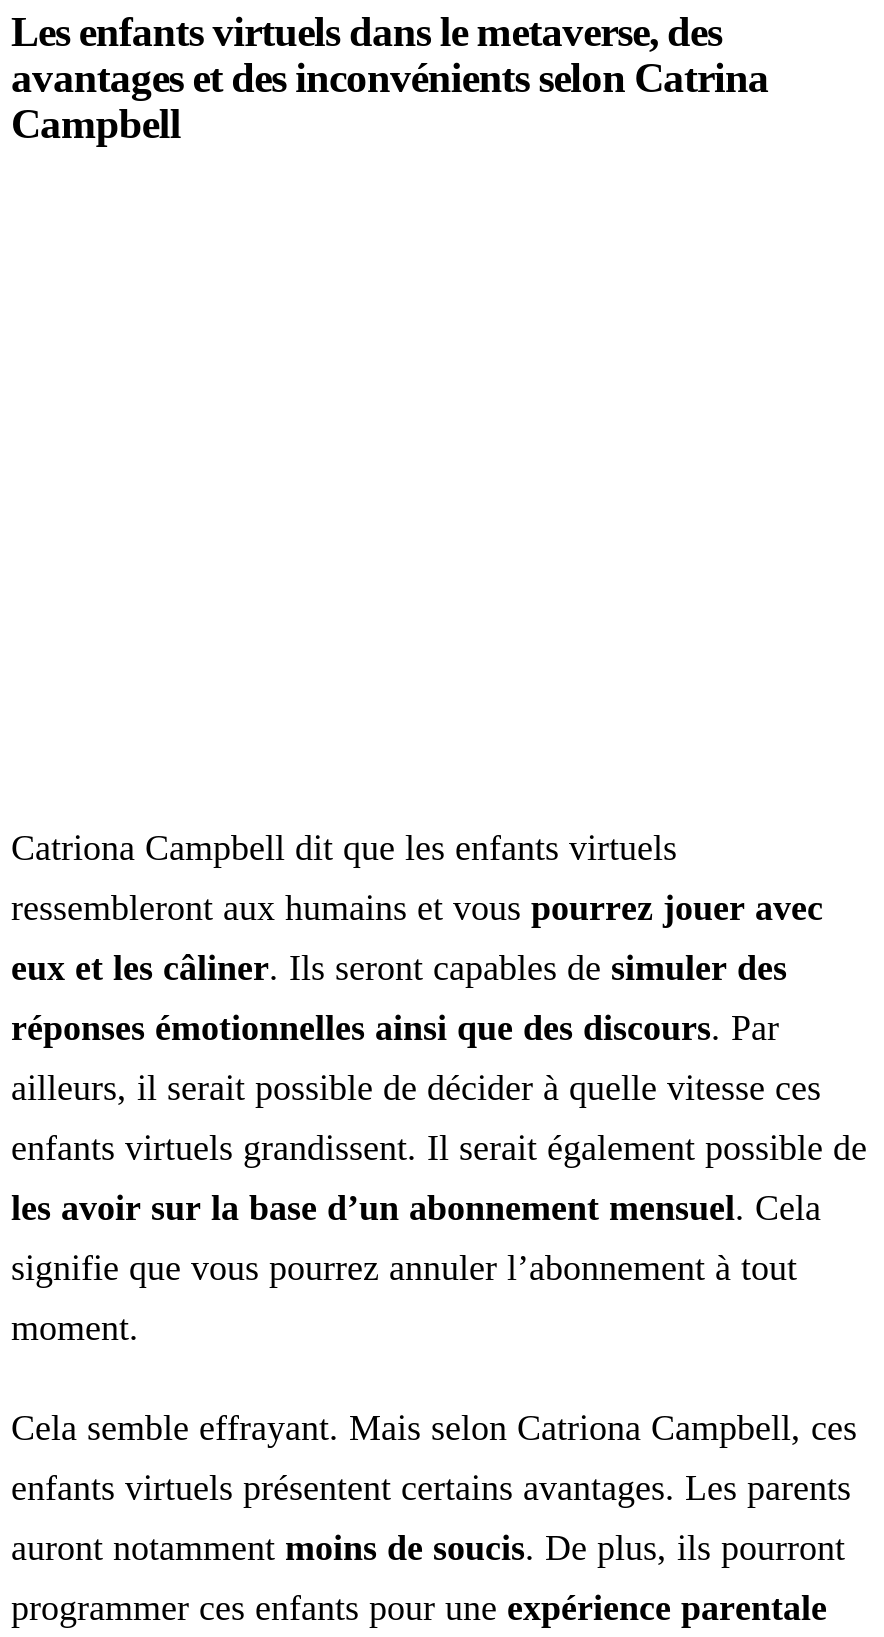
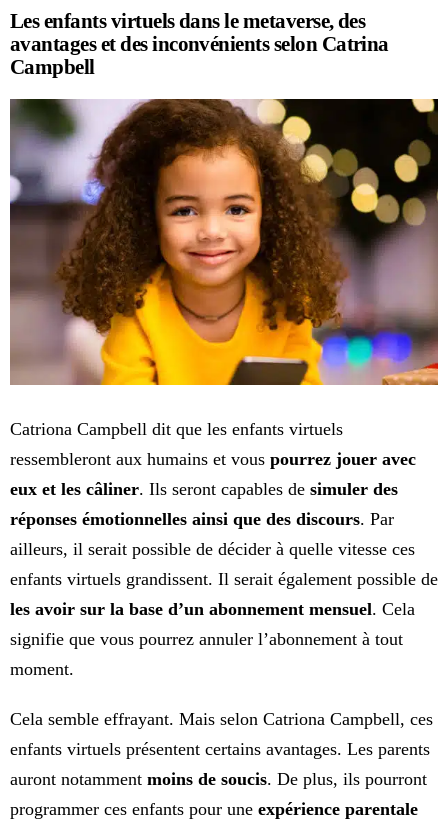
none -> [9,98,439,386] [image]

